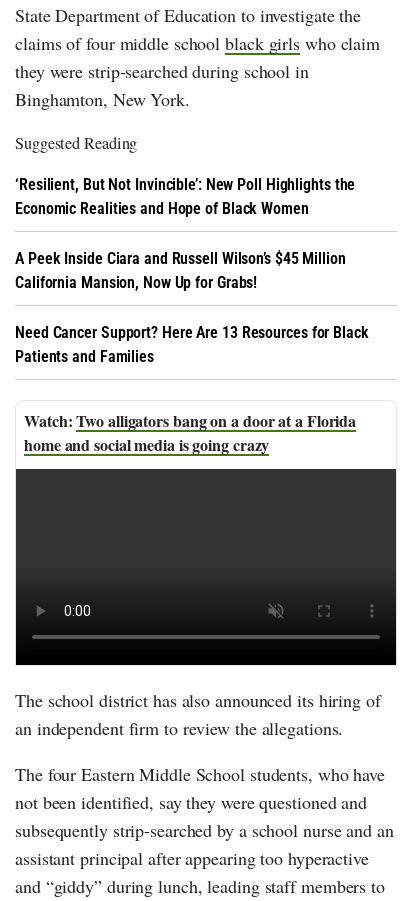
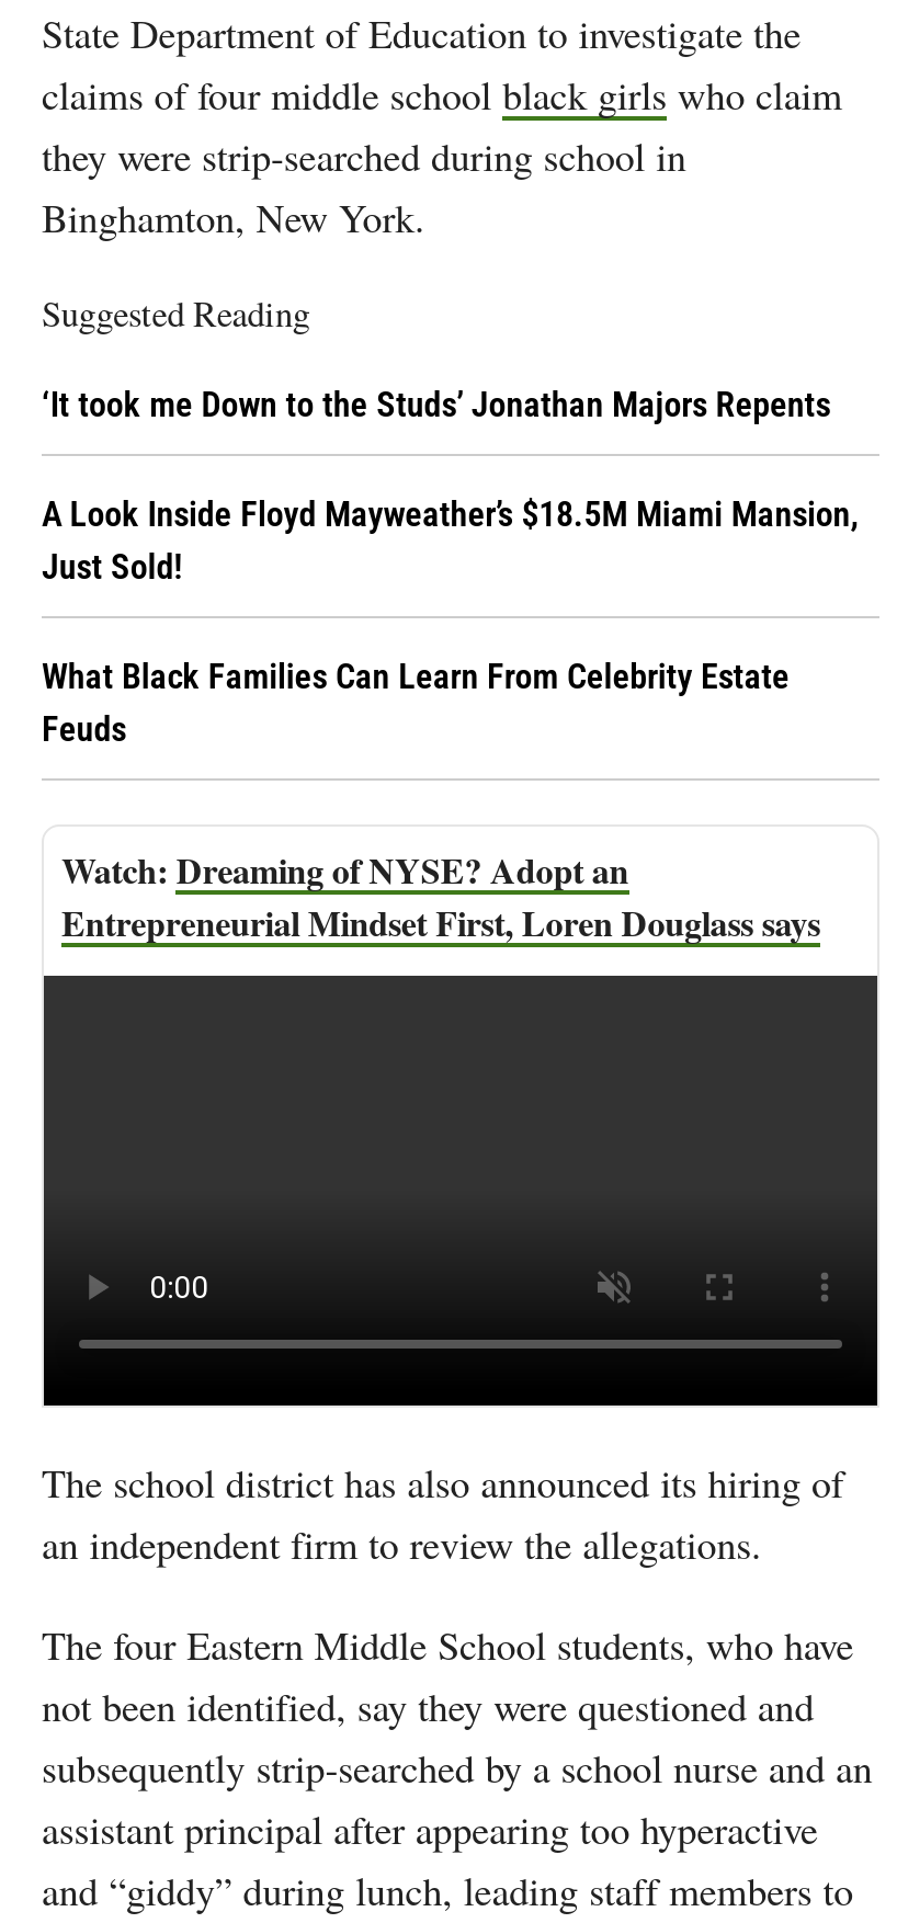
[15,175,355,218] ‘Resilient, But Not Invincible’: New Poll Highlights the | Economic Realities and Hope of Black Women -> [42,384,830,426] ‘It took me Down to the Studs’ Jonathan Majors Repents
[15,249,346,292] A Peek Inside Ciara and Russell Wilson’s $45 Million | California Mansion, Now Up for Grabs! -> [42,494,859,588] A Look Inside Floyd Mayweather’s $18.5M Miami Mansion, | Just Sold!
[15,323,369,366] Need Cancer Support? Here Are 13 Resources for Black | Patients and Families -> [42,656,789,750] What Black Families Can Learn From Celebrity Estate | Feuds
[24,409,356,456] Two alligators bang on a door at a Florida | home and social media is going crazy -> [61,845,820,948] Dreaming of NYSE? Adopt an | Entrepreneurial Mindset First, Loren Douglass says

